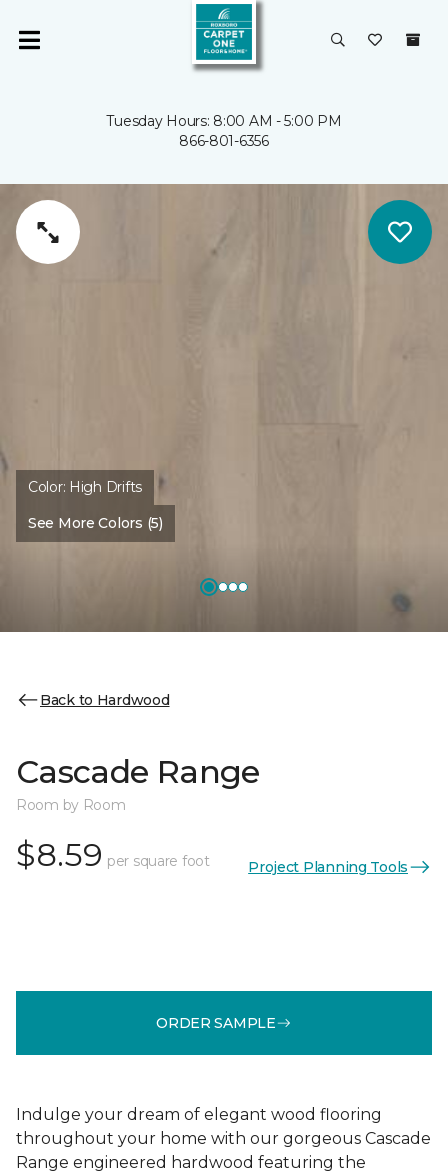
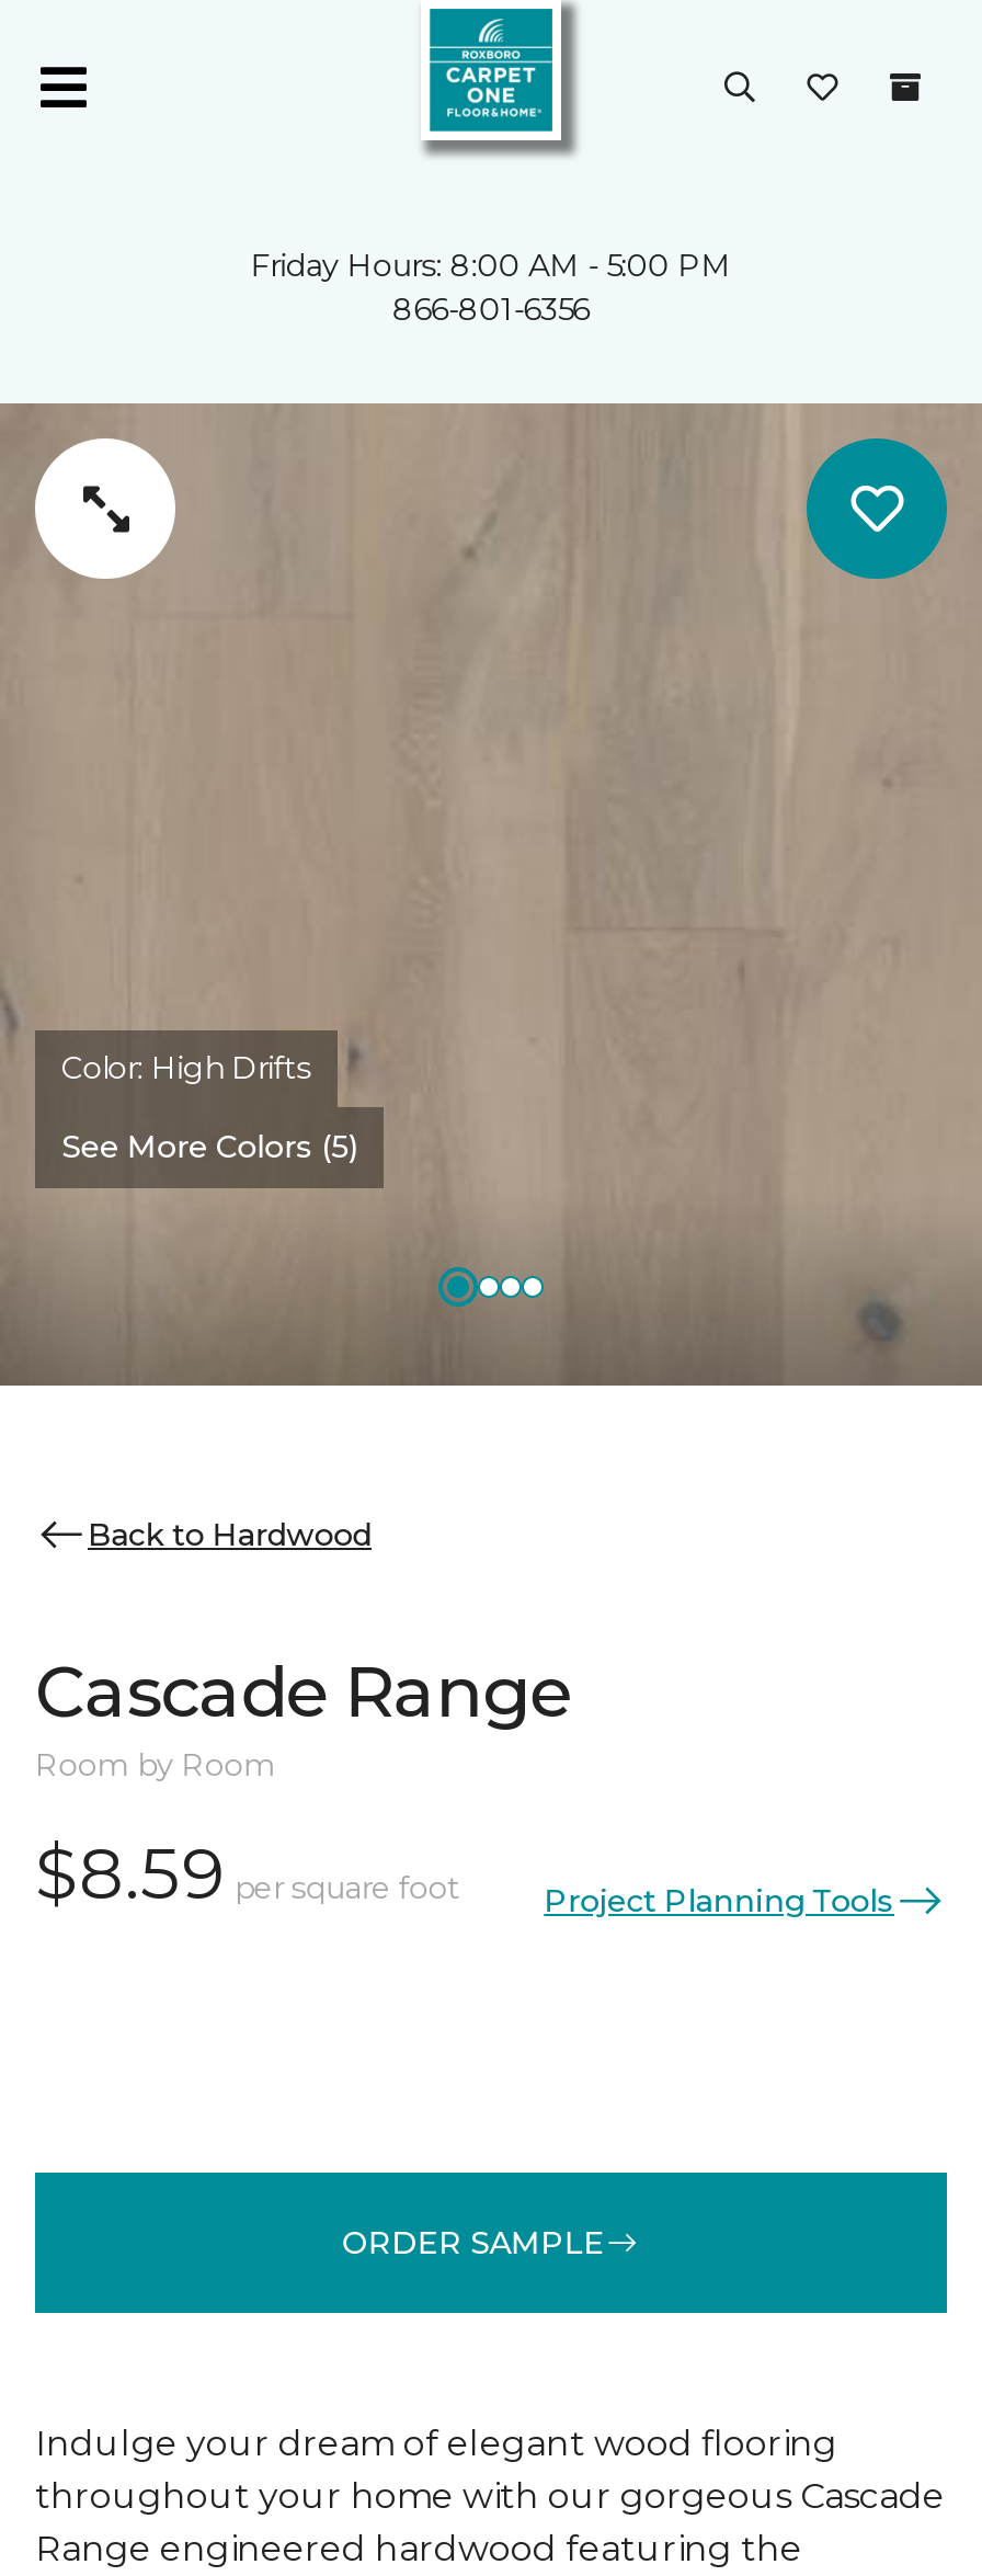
[106,112,341,130] Tuesday Hours: 8:00 AM - 5:00 PM -> [251,246,731,285] Friday Hours: 8:00 AM - 5:00 PM

